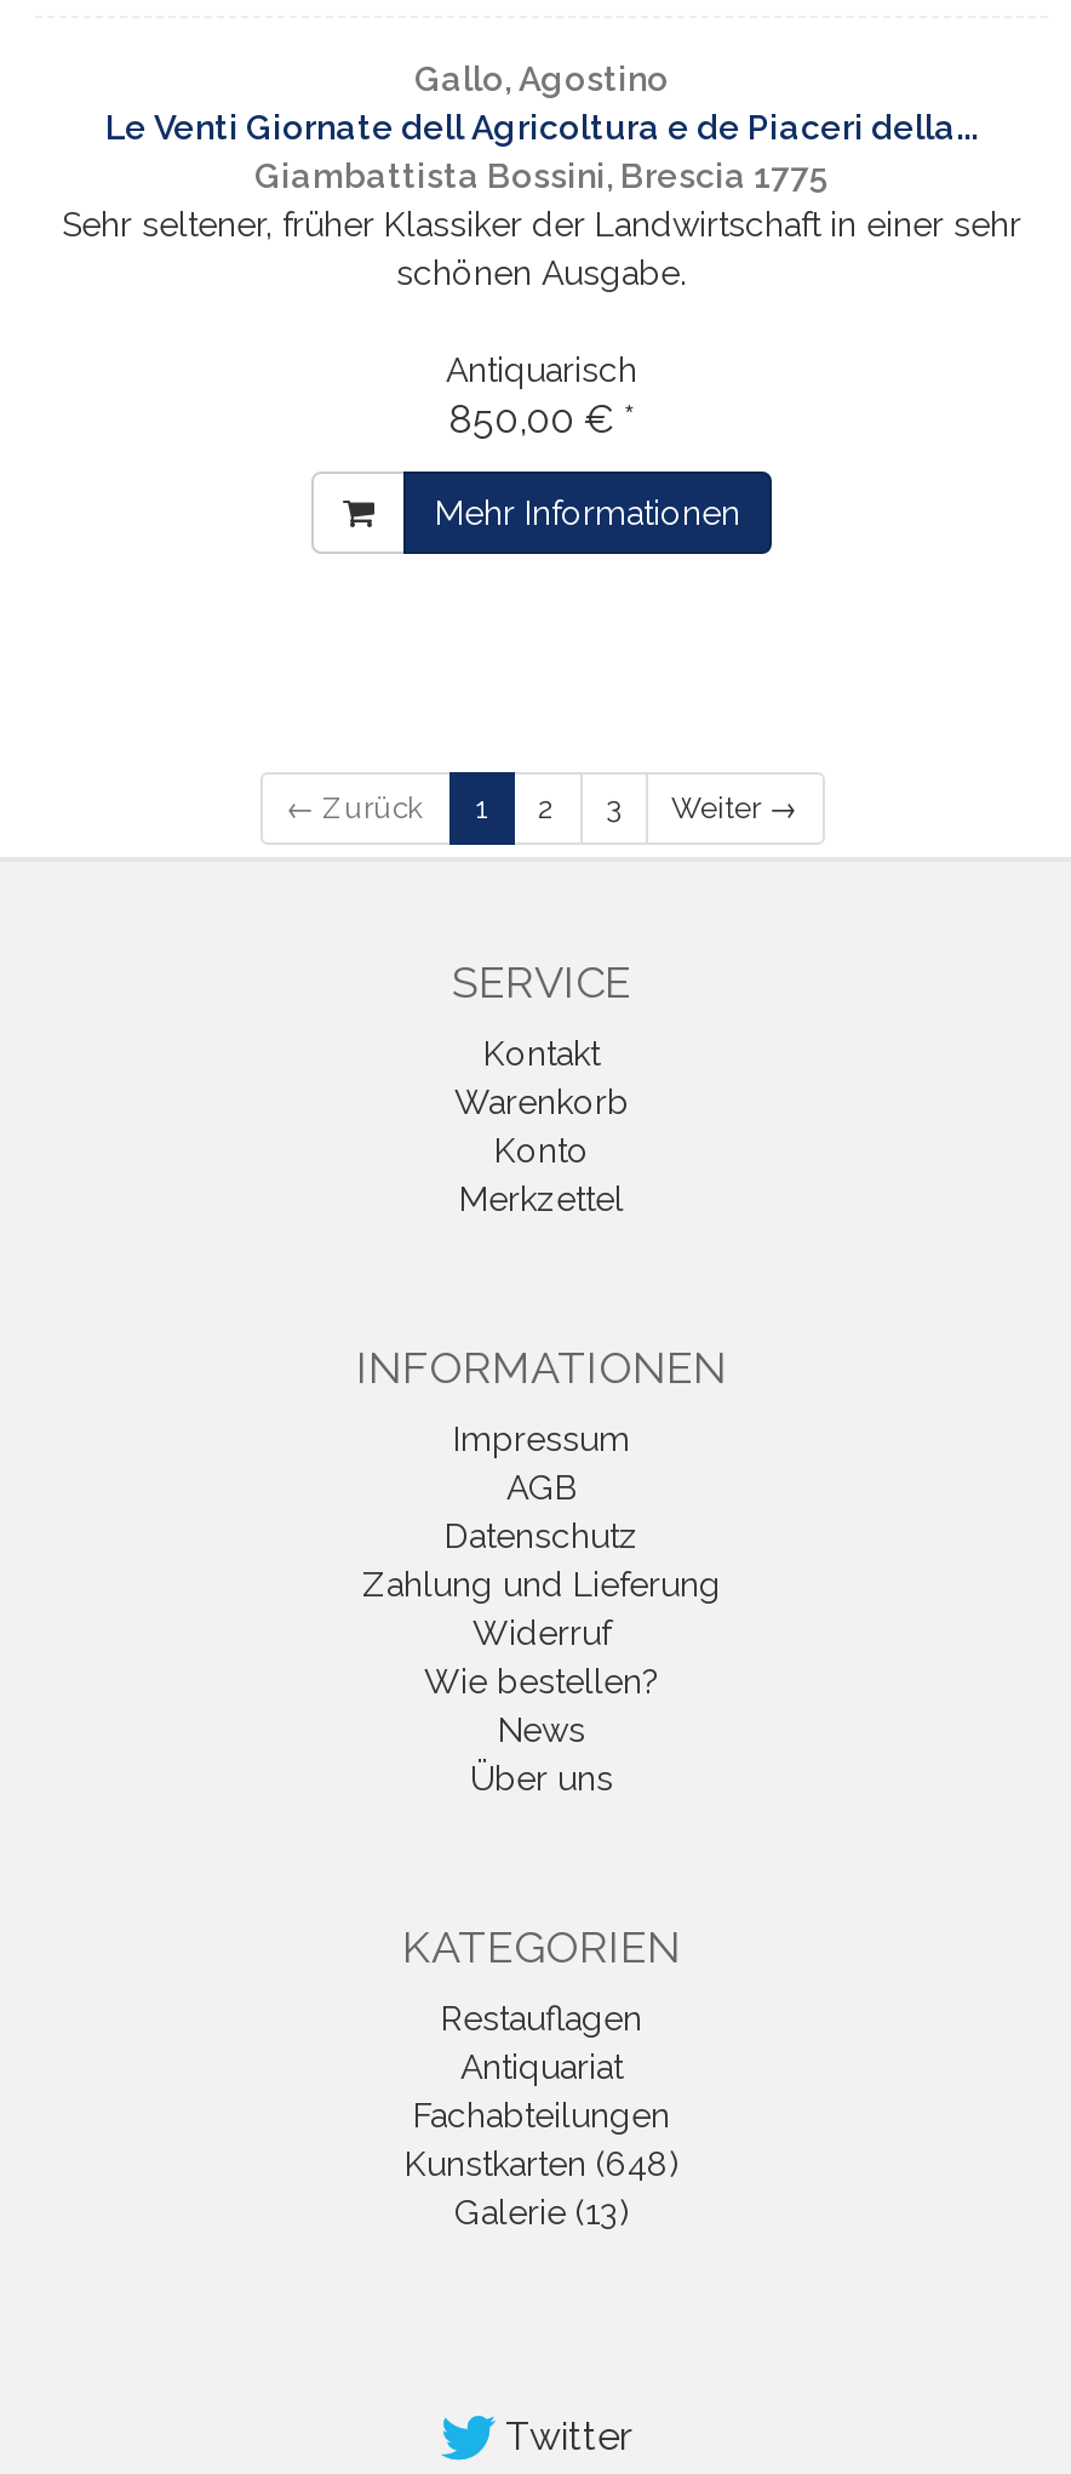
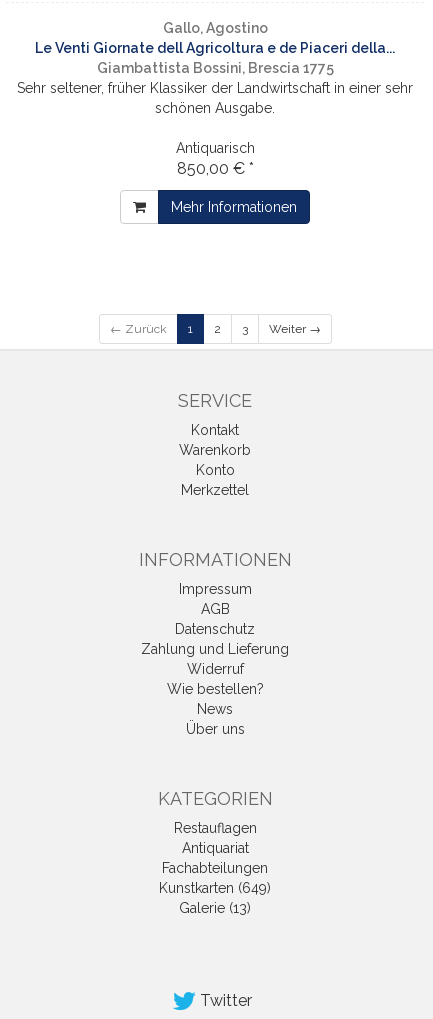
[405,2144,678,2183] Kunstkarten (648) -> [159,880,271,896] Kunstkarten (649)

